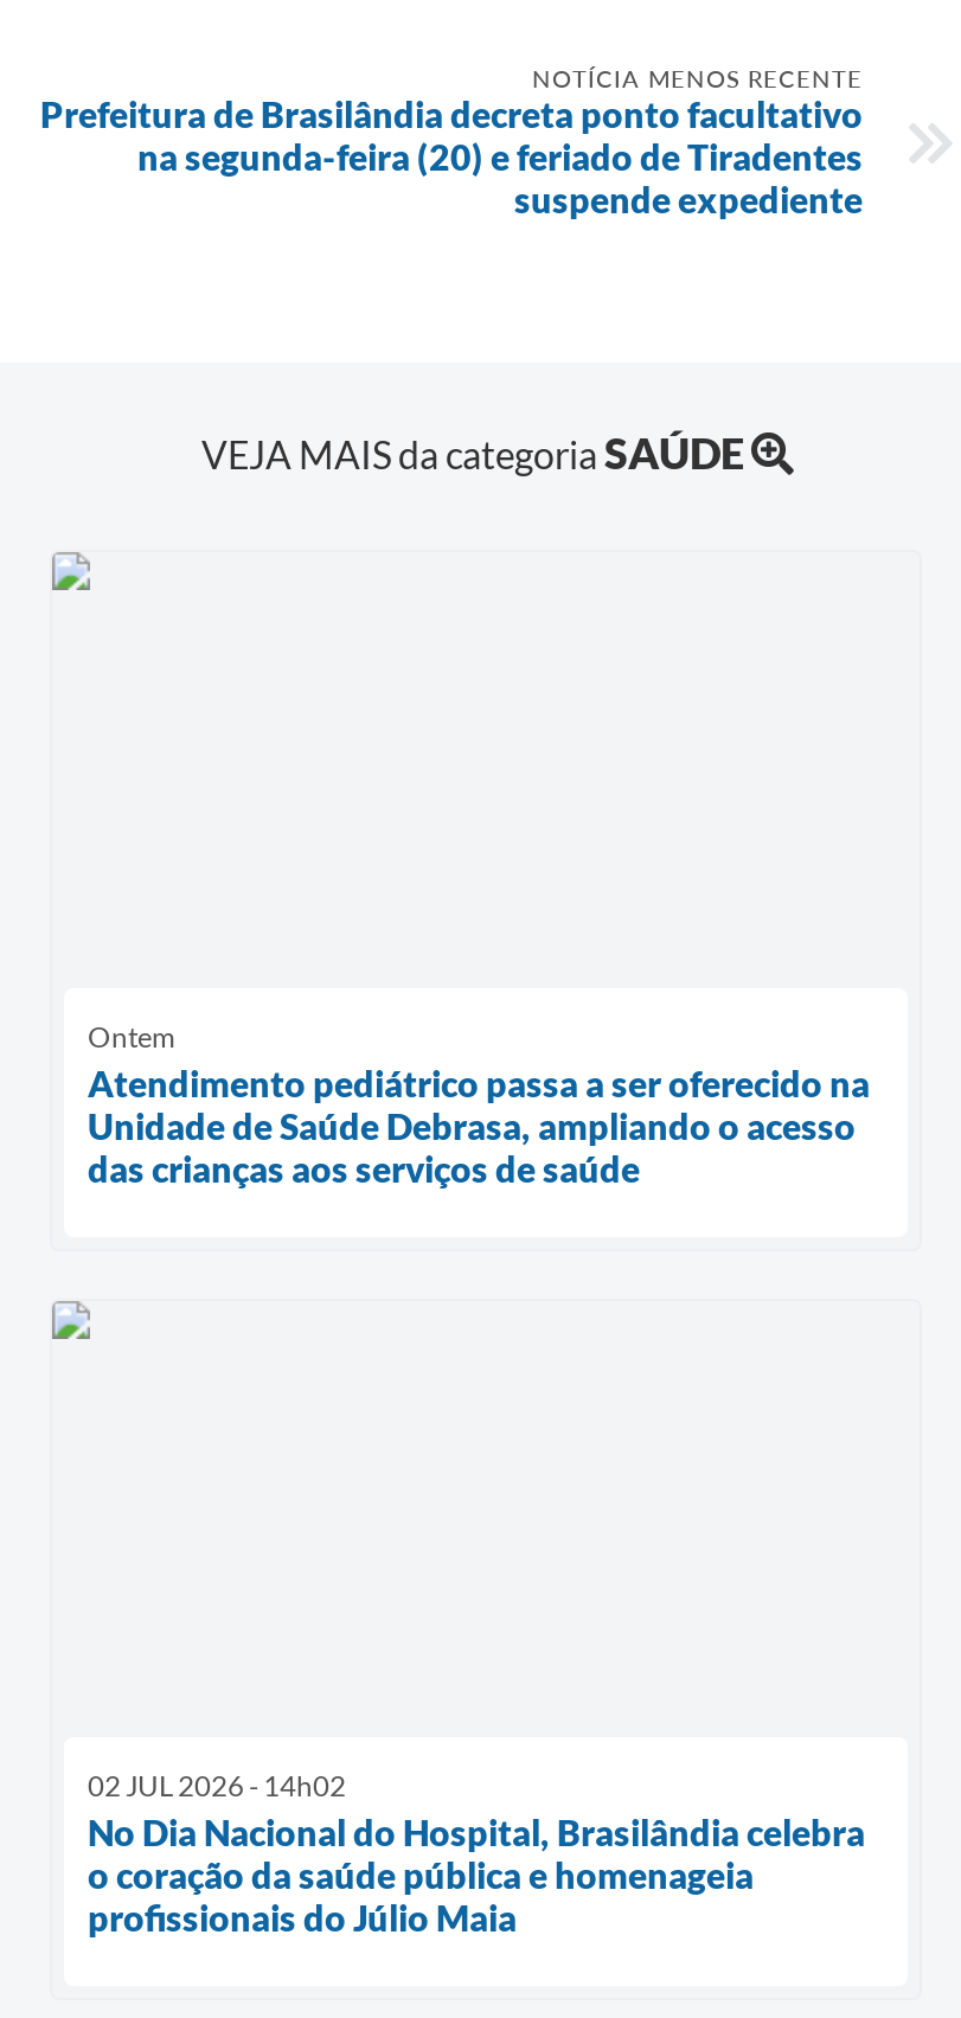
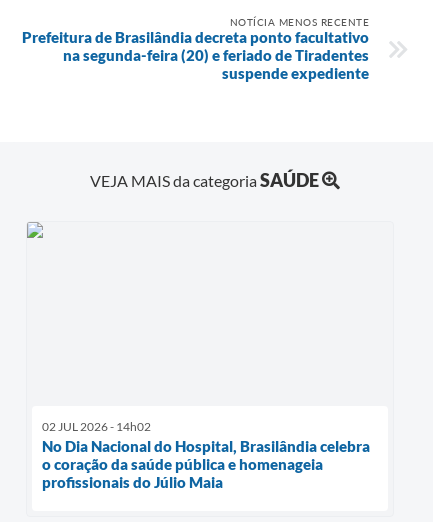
[88,1019,870,1190] Ontem | Atendimento pediátrico passa a ser oferecido na | Unidade de Saúde Debrasa, ampliando o acesso | das crianças aos serviços de saúde -> none

